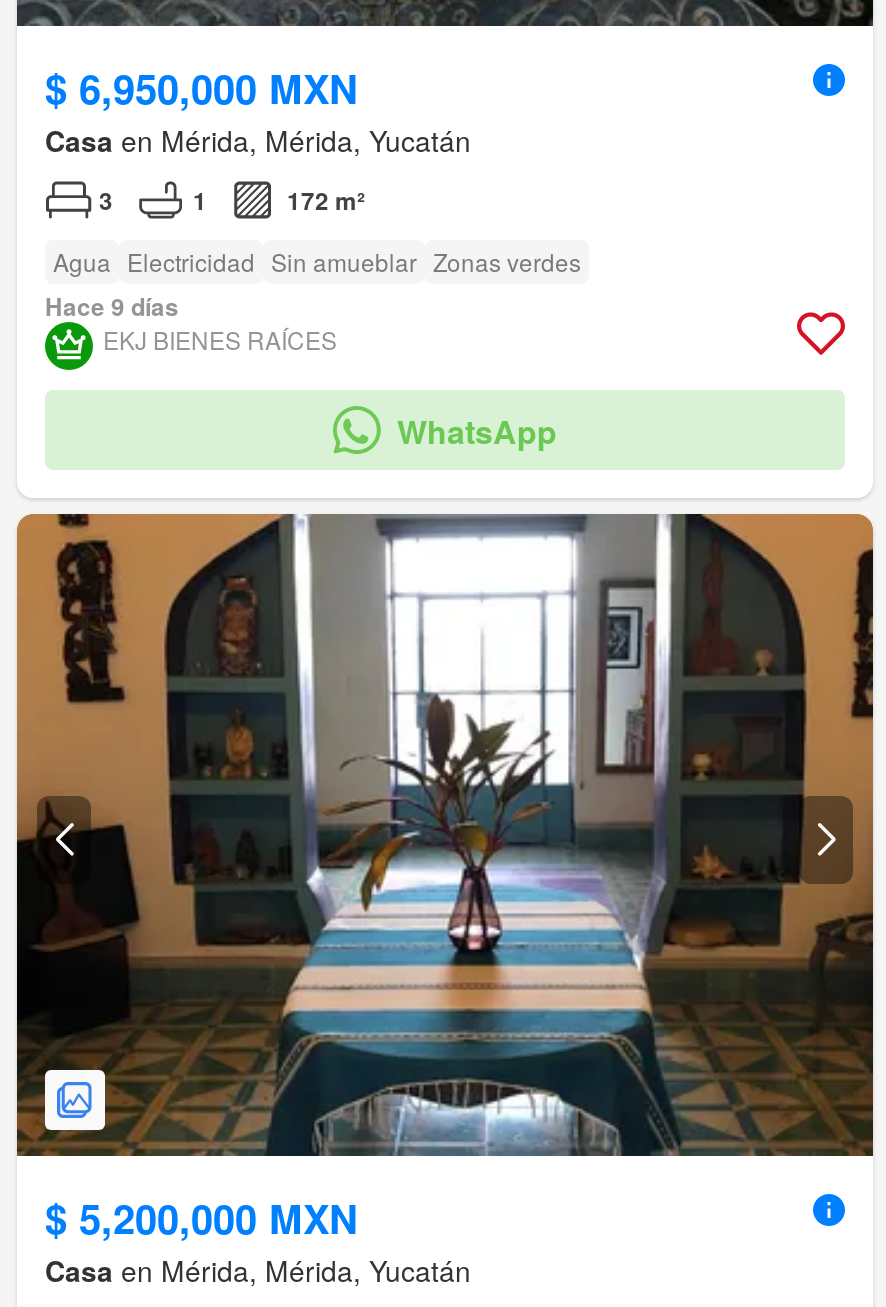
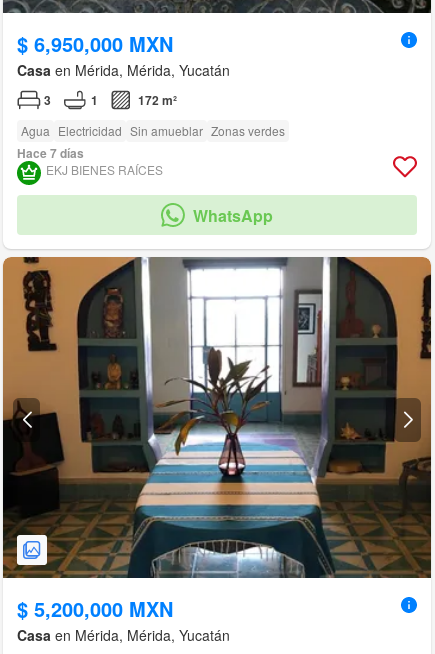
[45,289,179,325] Hace 9 días -> [17,144,84,162] Hace 7 días

